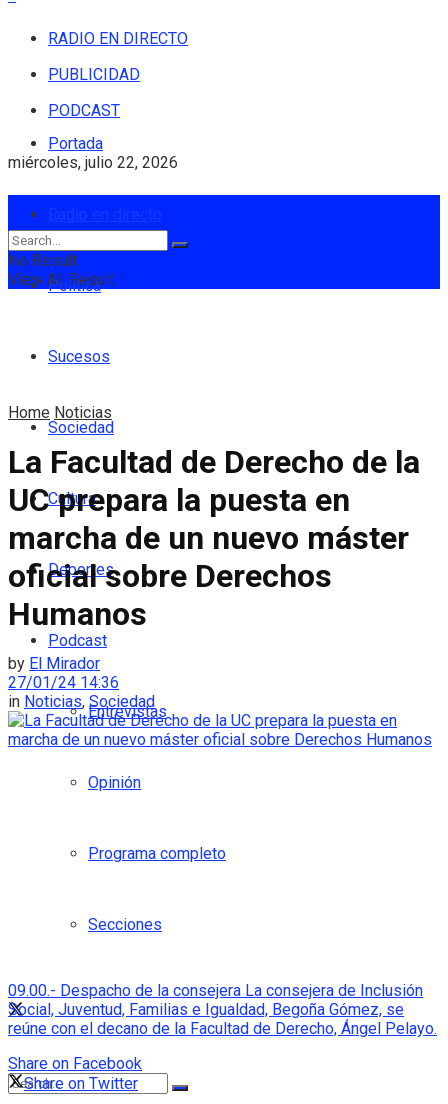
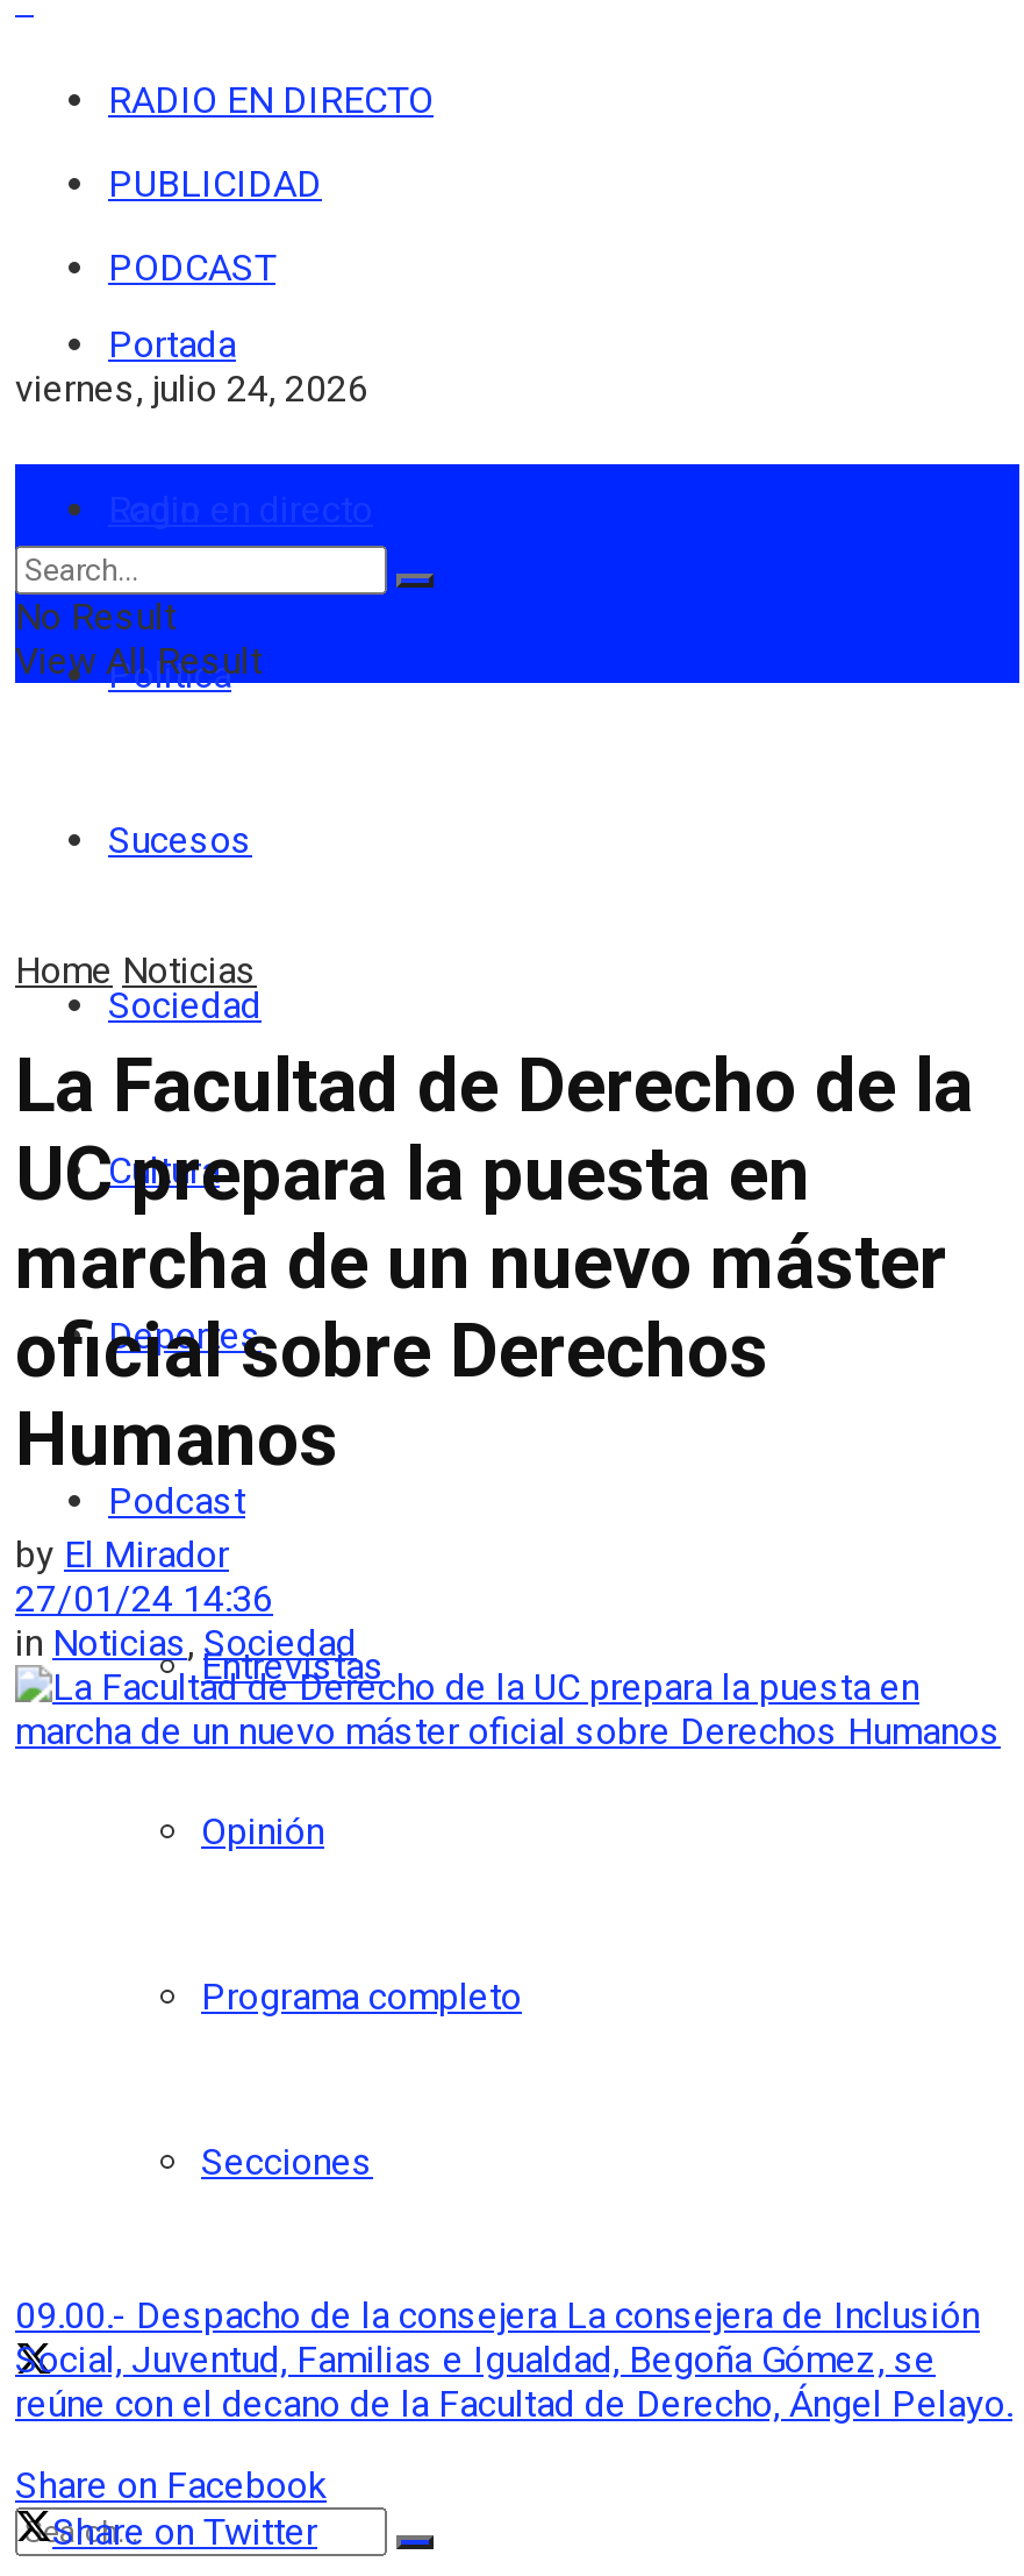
[8,153,178,172] miércoles, julio 22, 2026 -> [15,366,368,410] viernes, julio 24, 2026

